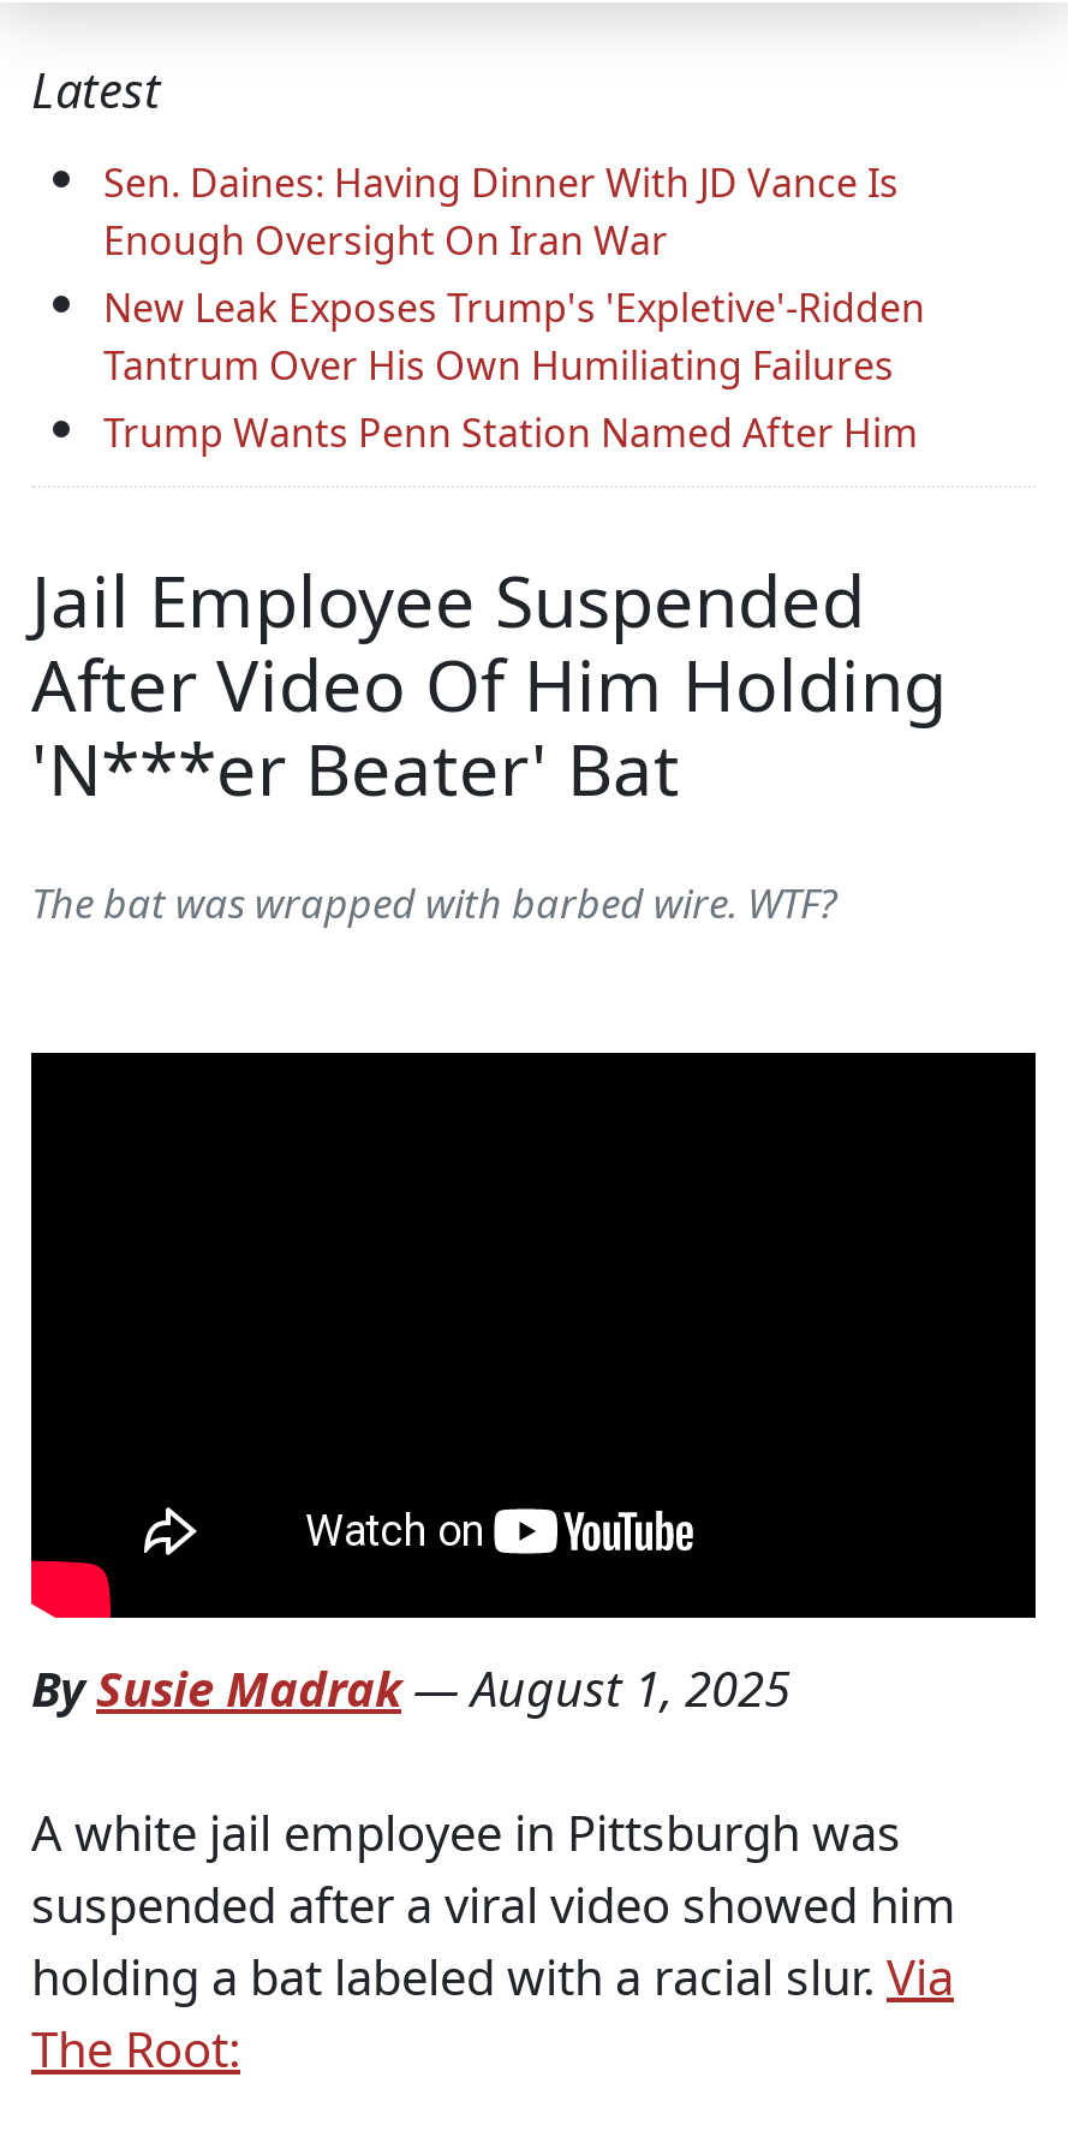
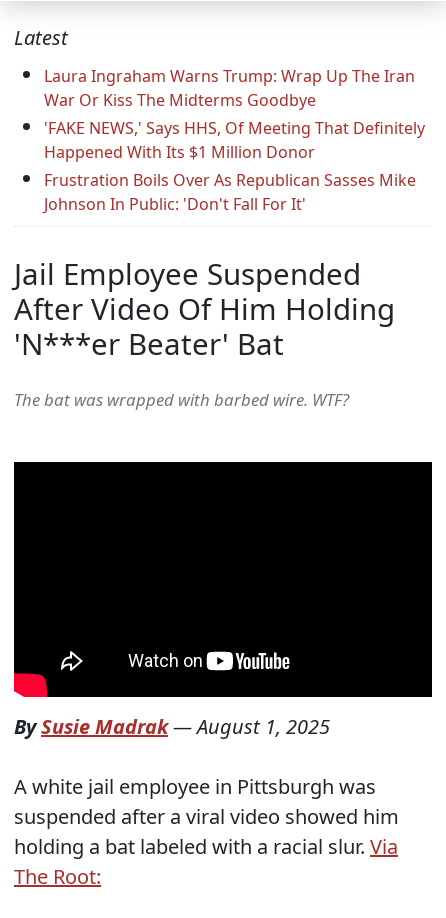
[103,157,925,460] Sen. Daines: Having Dinner With JD Vance Is | Enough Oversight On Iran War | New Leak Exposes Trump's 'Expletive'-Ridden | Tantrum Over His Own Humiliating Failures | Trump Wants Penn Station Named After Him -> [44,65,425,215] Laura Ingraham Warns Trump: Wrap Up The Iran | War Or Kiss The Midterms Goodbye | 'FAKE NEWS,' Says HHS, Of Meeting That Definitely | Happened With Its $1 Million Donor | Frustration Boils Over As Republican Sasses Mike | Johnson In Public: 'Don't Fall For It'

